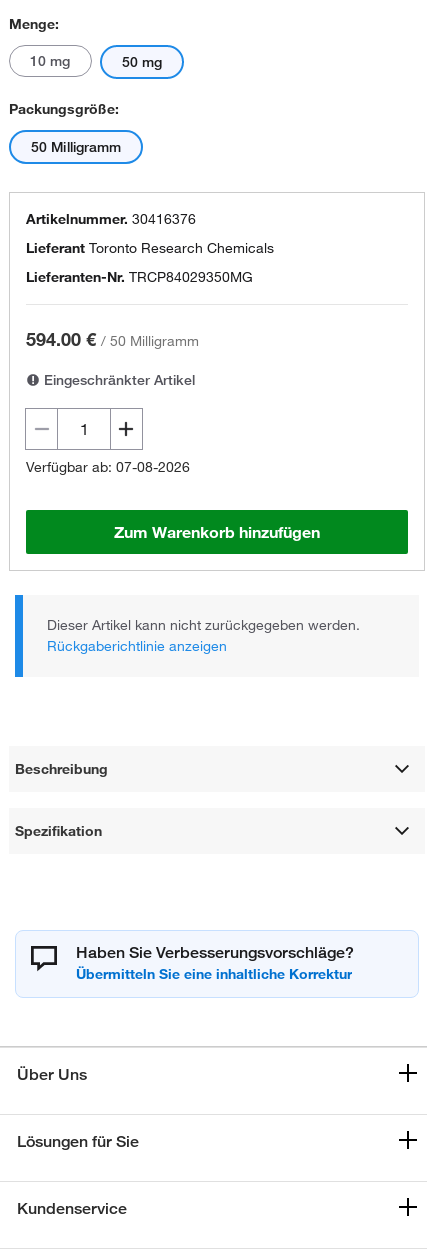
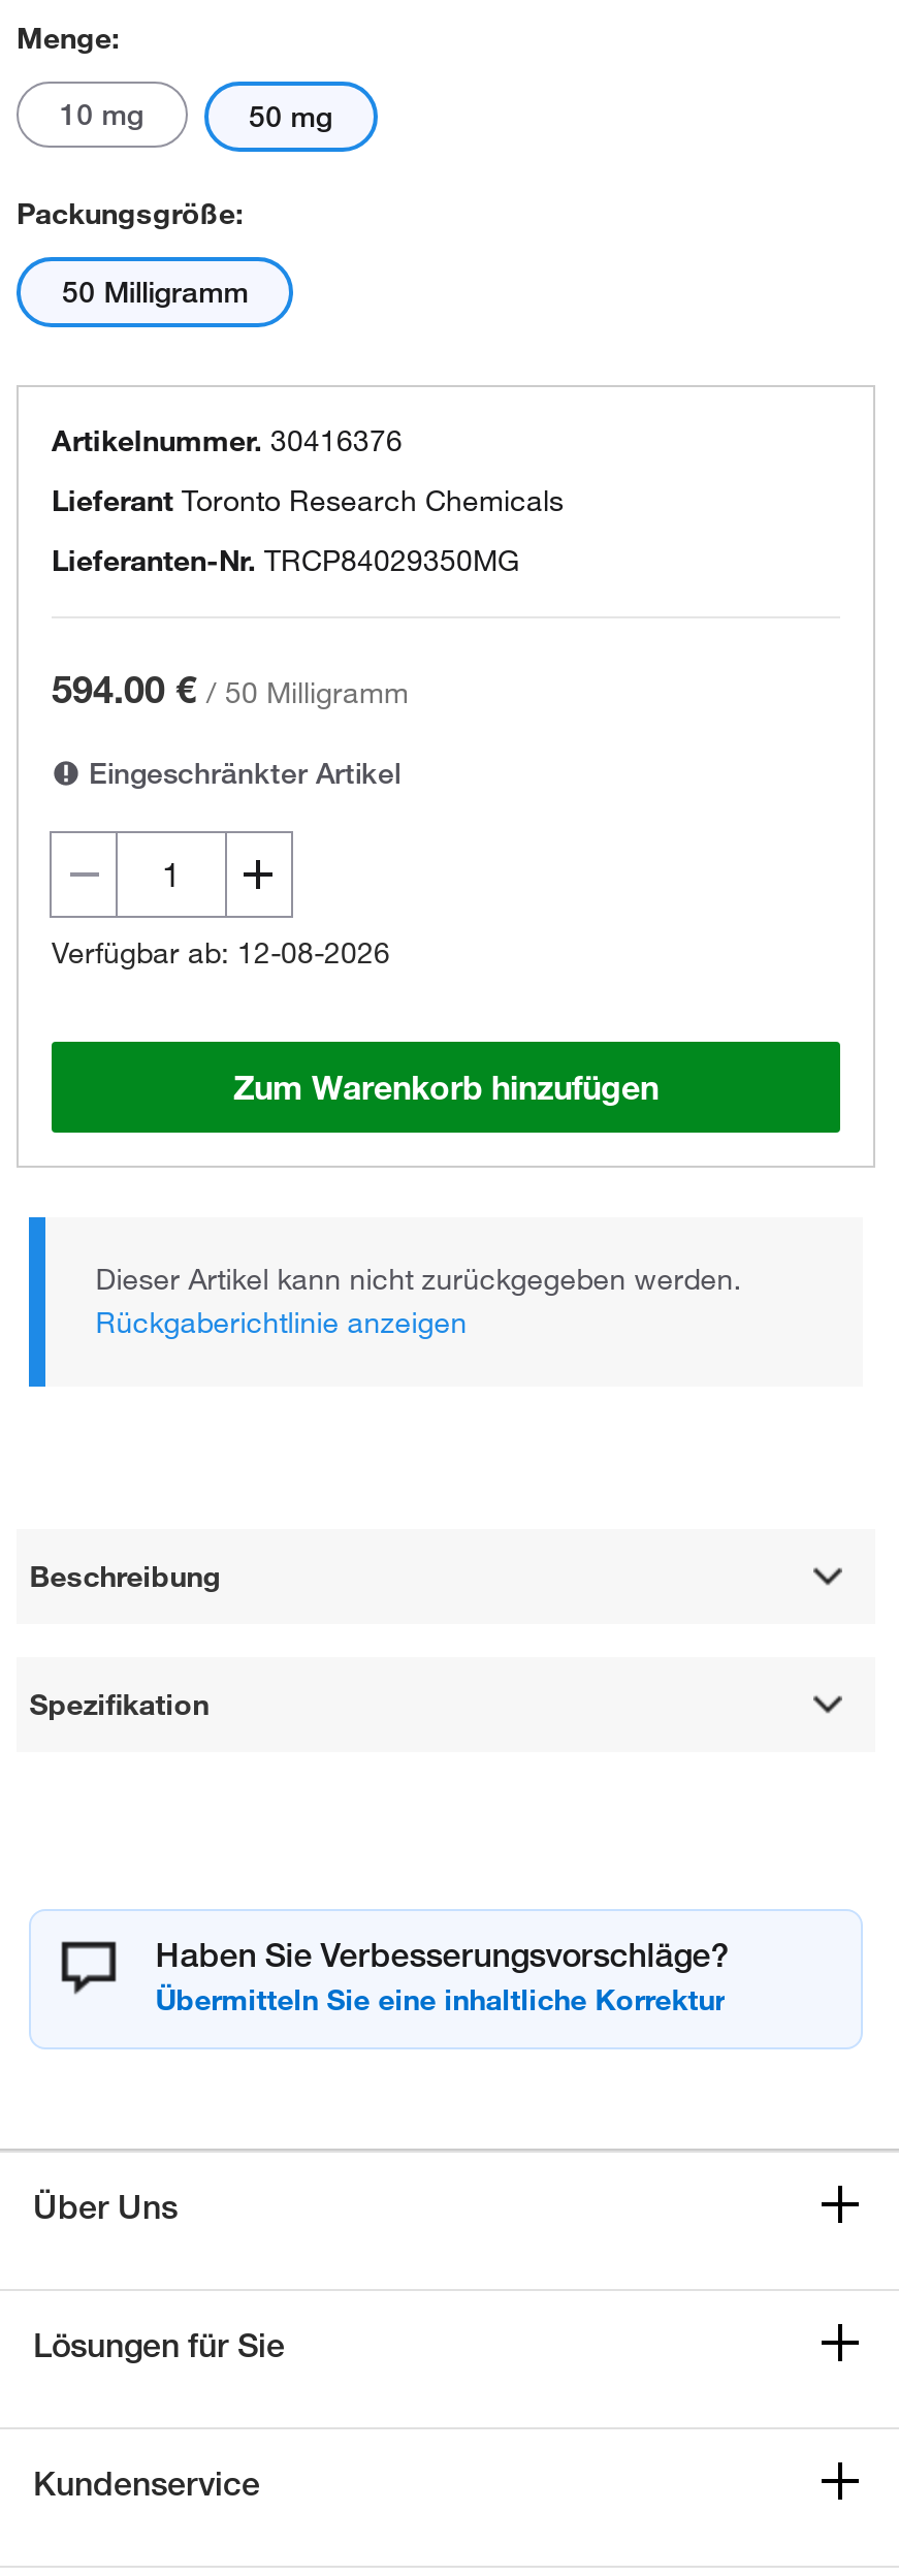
[26,458,190,476] Verfügbar ab: 07-08-2026 -> [52,934,390,972] Verfügbar ab: 12-08-2026

